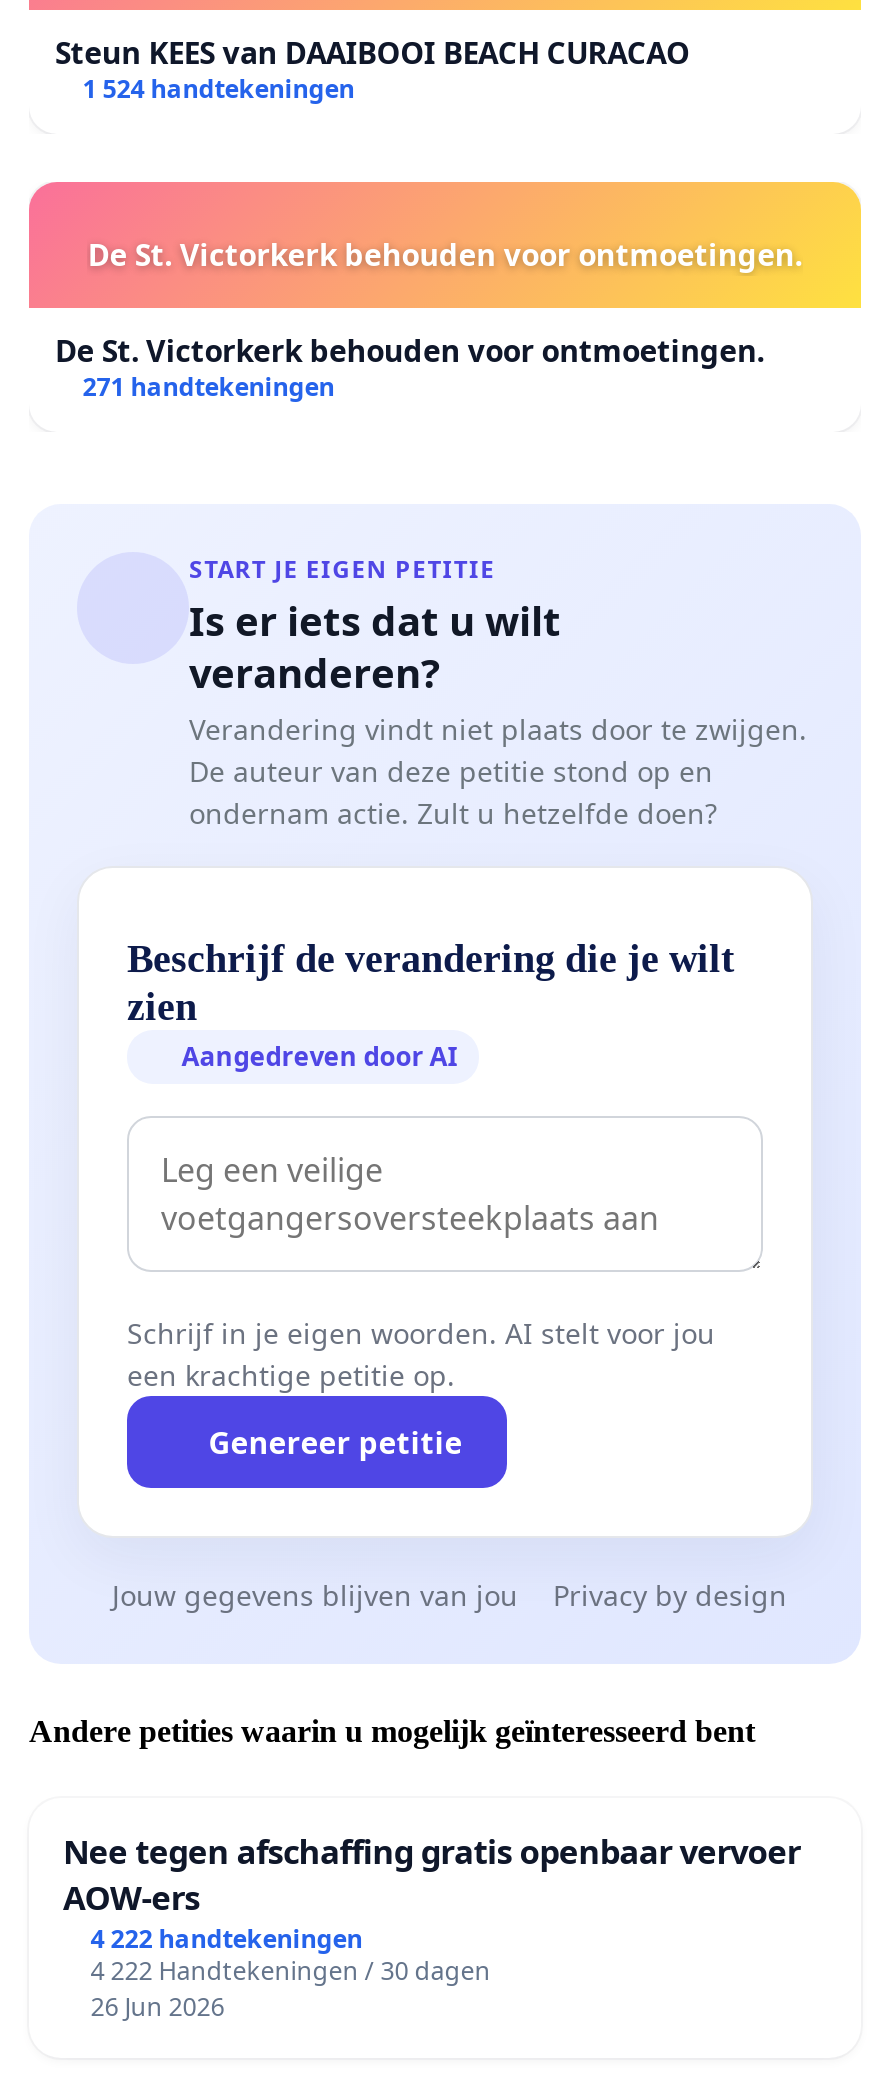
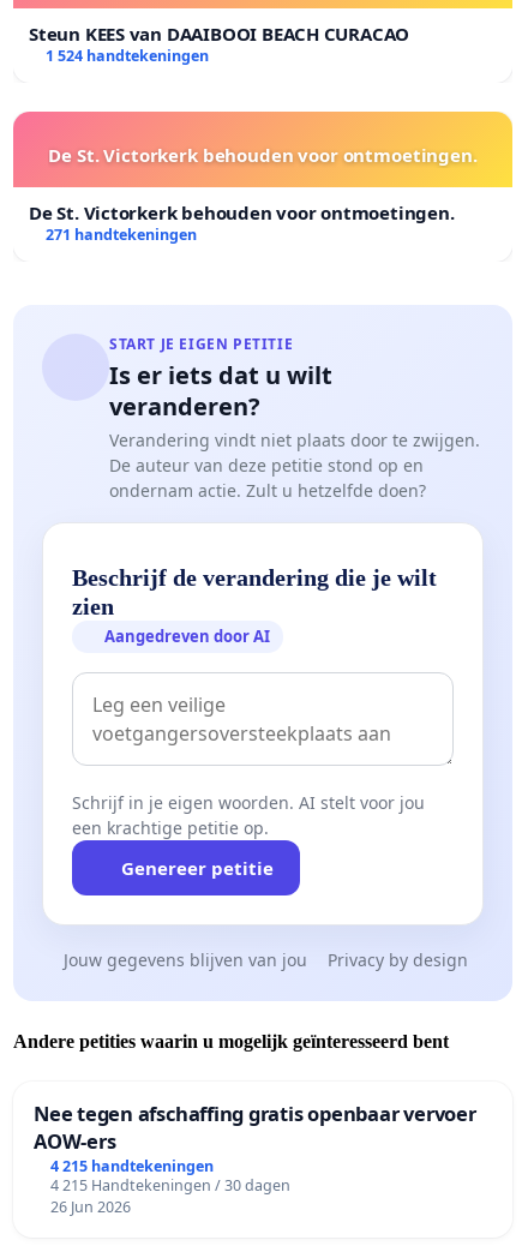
[91,1921,363,1955] 4 222 handtekeningen -> [50,1155,213,1176] 4 215 handtekeningen
[91,1953,491,1987] 4 222 Handtekeningen / 30 dagen -> [50,1175,290,1195] 4 215 Handtekeningen / 30 dagen

